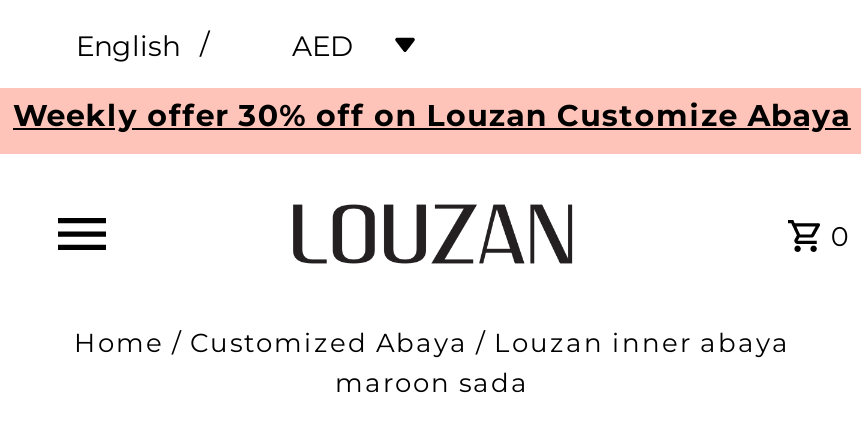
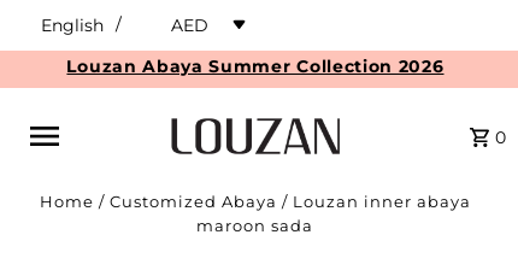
[13,98,851,134] Weekly offer 30% off on Louzan Customize Abaya -> [67,57,444,76] Louzan Abaya Summer Collection 2026

